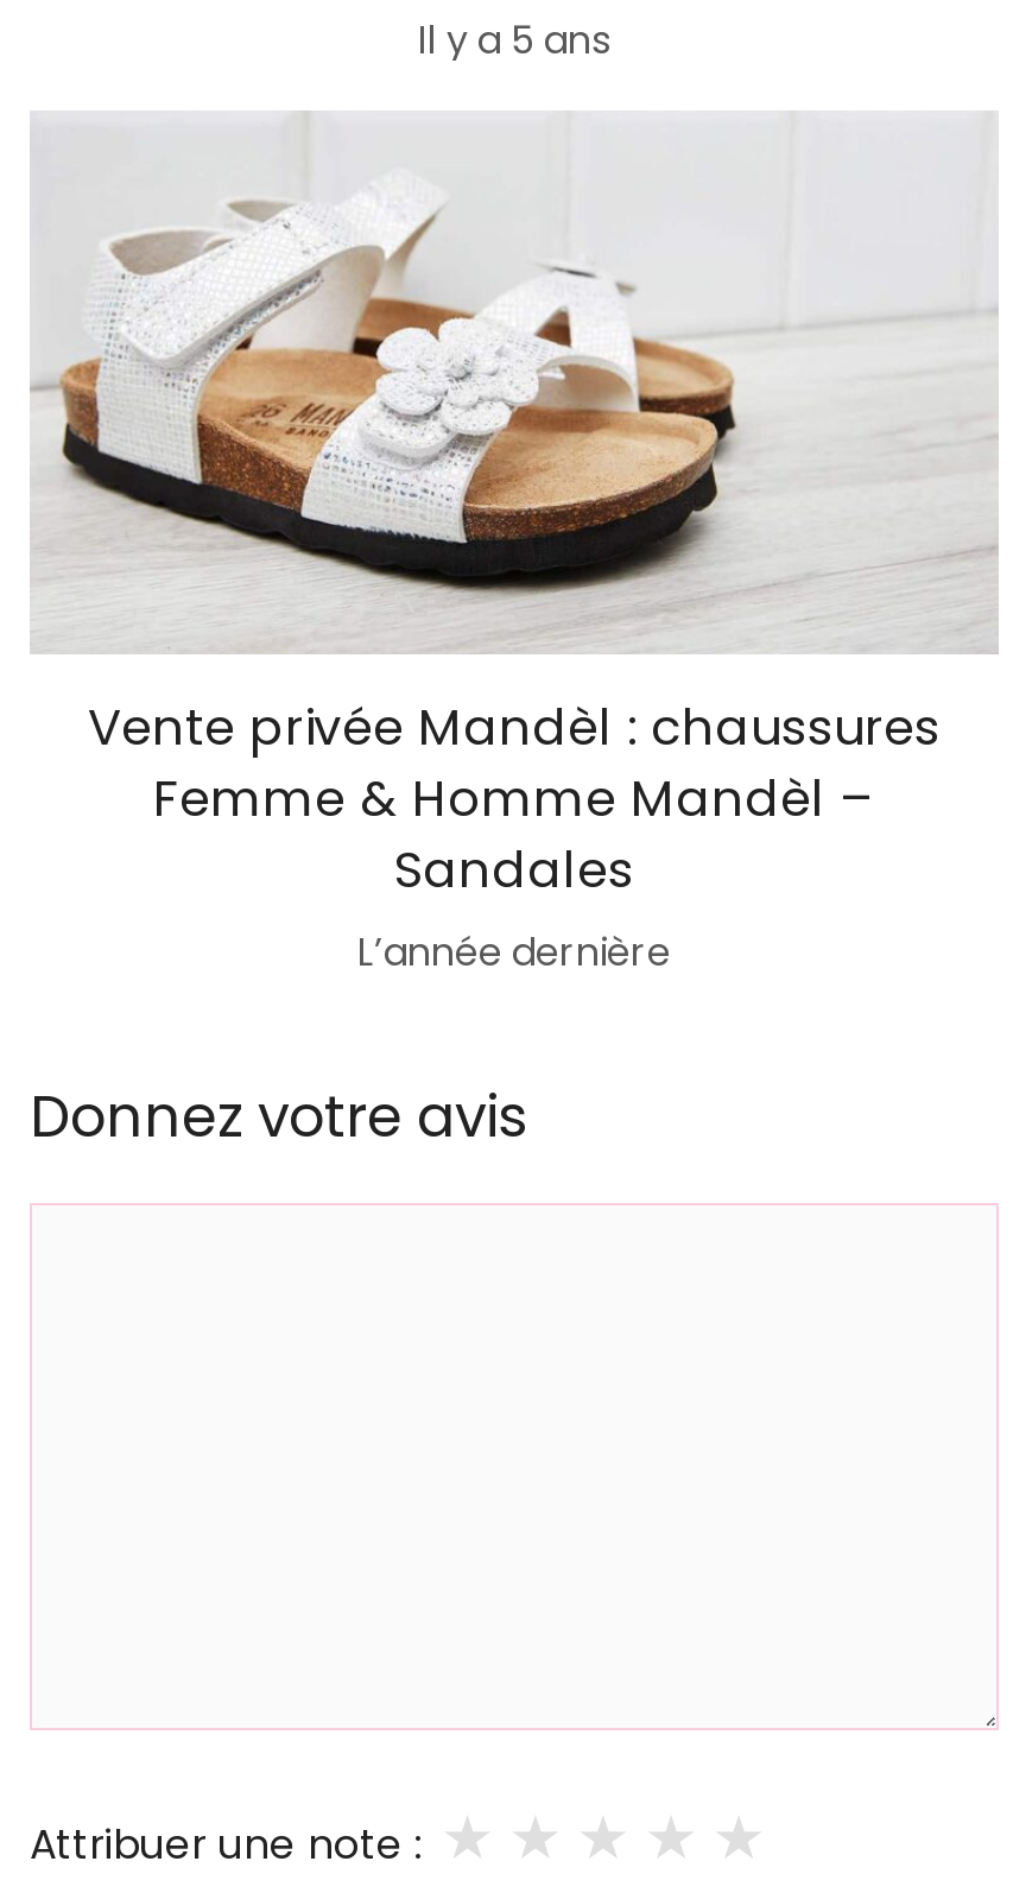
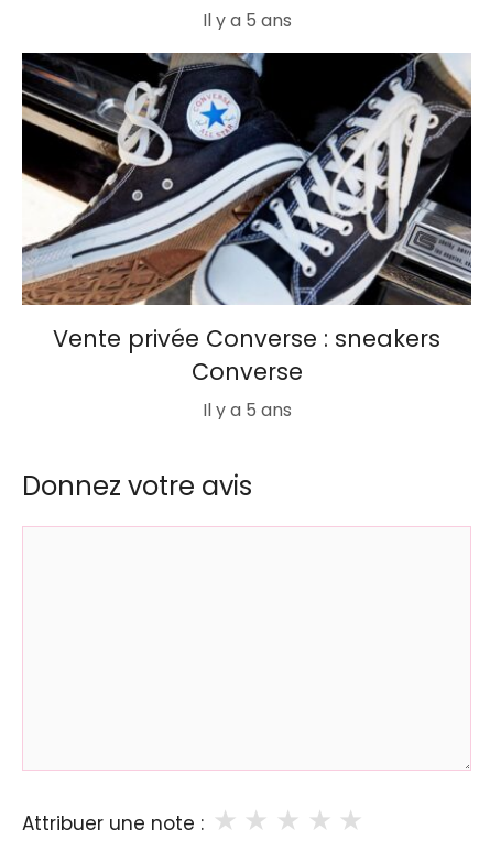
[30,113,999,980] [image] | Vente privée Mandèl : chaussures | Femme & Homme Mandèl – | Sandales | L’année dernière -> [21,52,472,423] [image] | Vente privée Converse : sneakers | Converse | Il y a 5 ans

